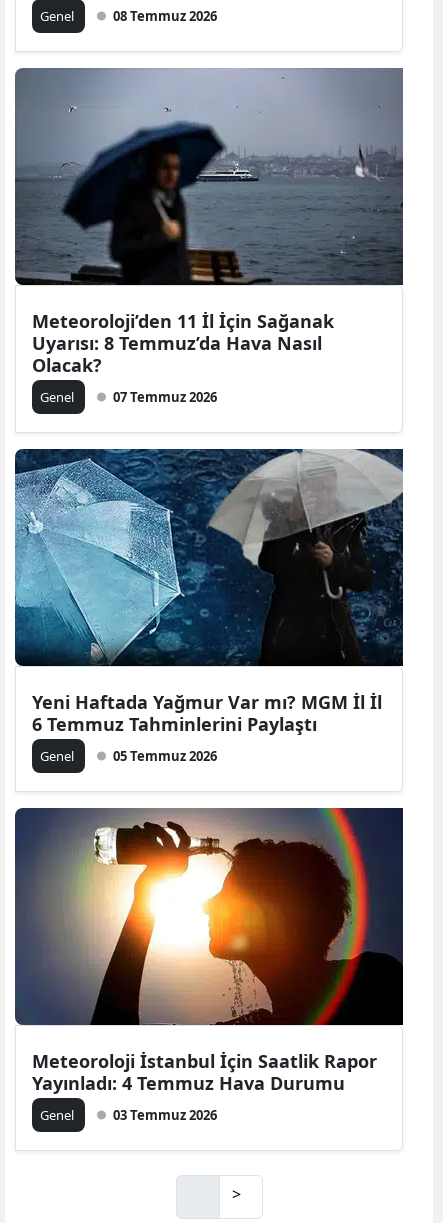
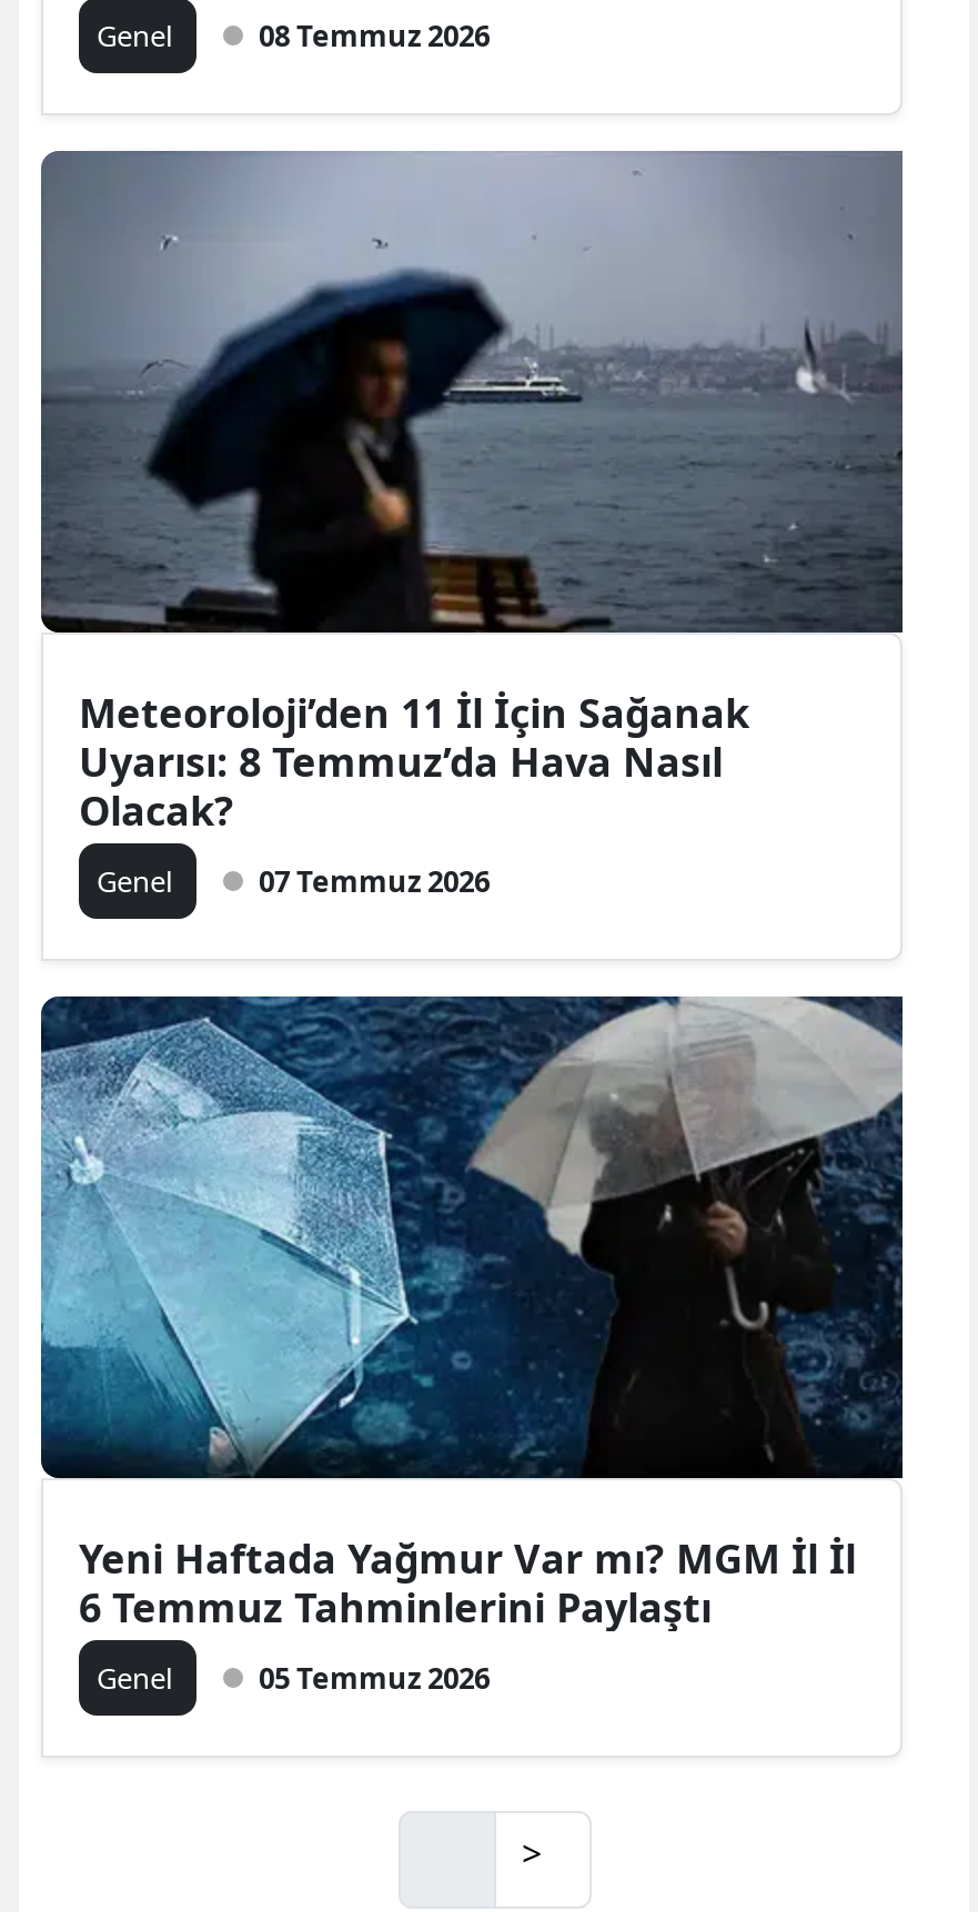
[14,808,403,1124] [image] | Meteoroloji İstanbul İçin Saatlik Rapor | Yayınladı: 4 Temmuz Hava Durumu | Genel | 03 Temmuz 2026 -> none

